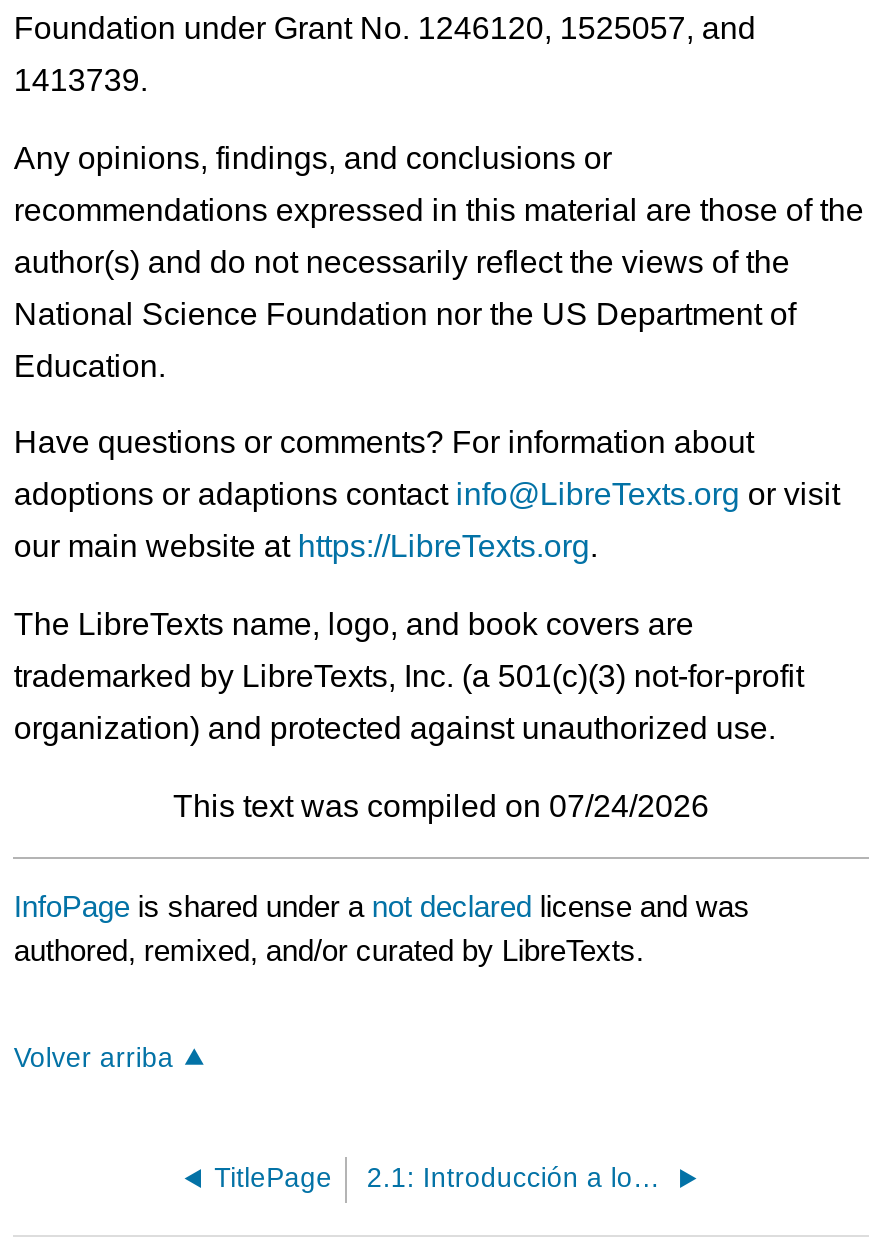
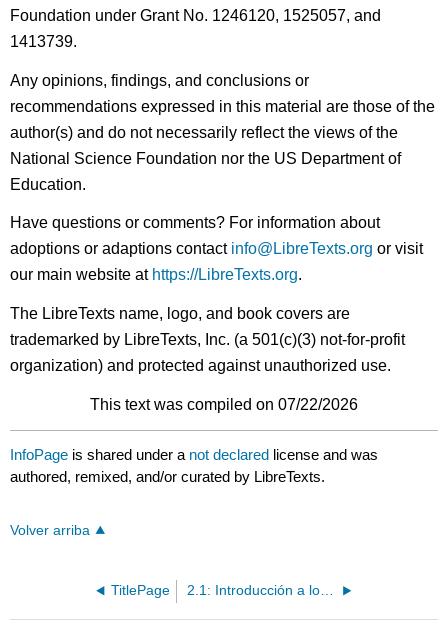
[173,789,709,823] This text was compiled on 07/24/2026 -> [90,396,358,413] This text was compiled on 07/22/2026

